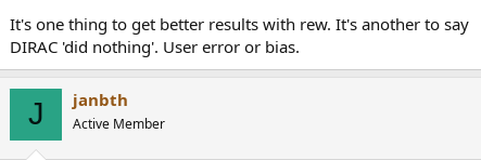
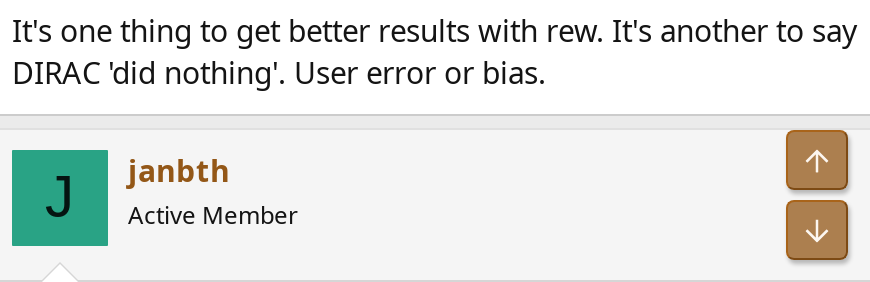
none -> [784,128,852,264] [image]

